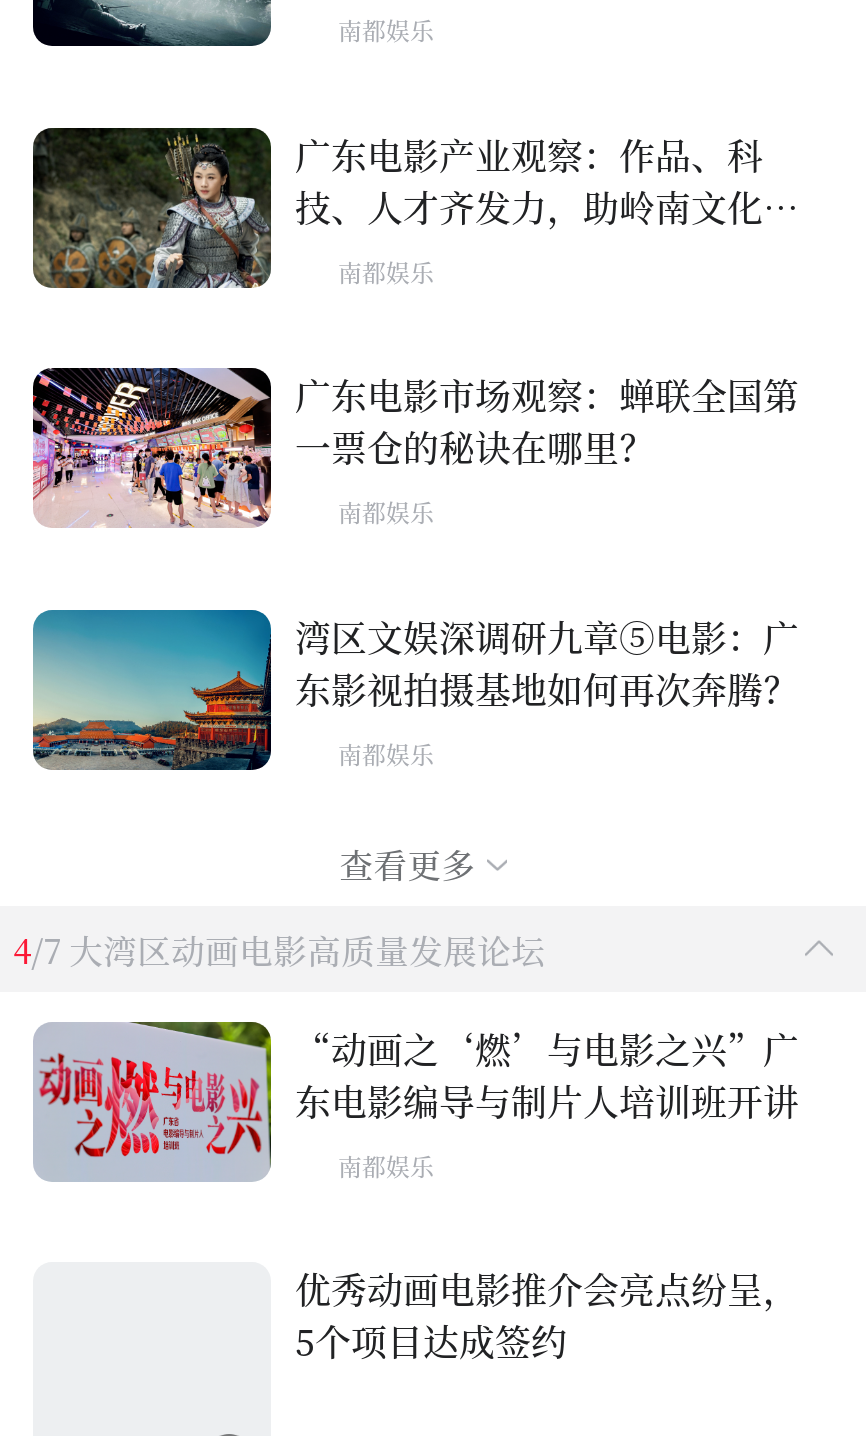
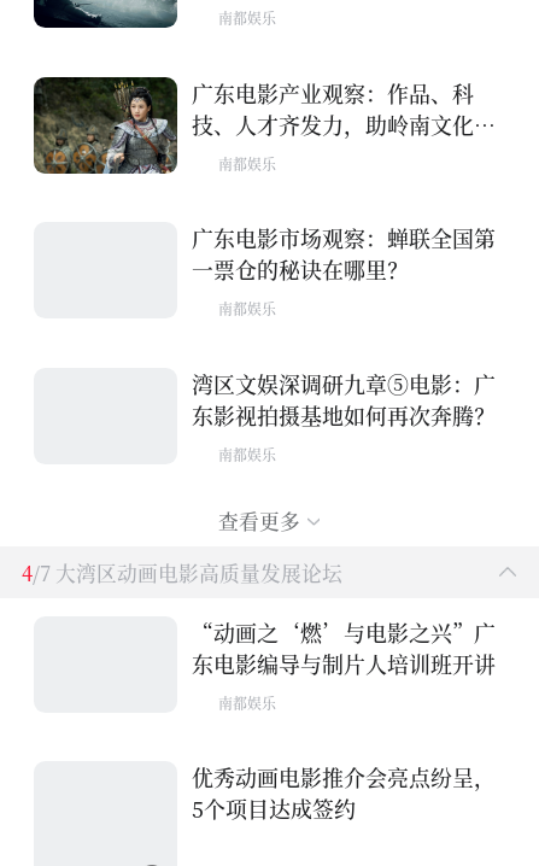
[31,366,273,528] [image] -> none
[31,608,273,772] [image] -> none
[33,1020,273,1182] [image] -> none

